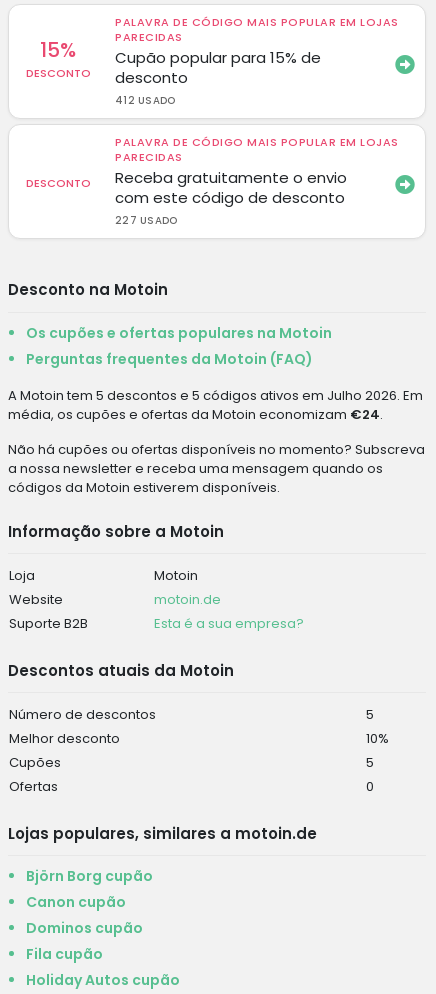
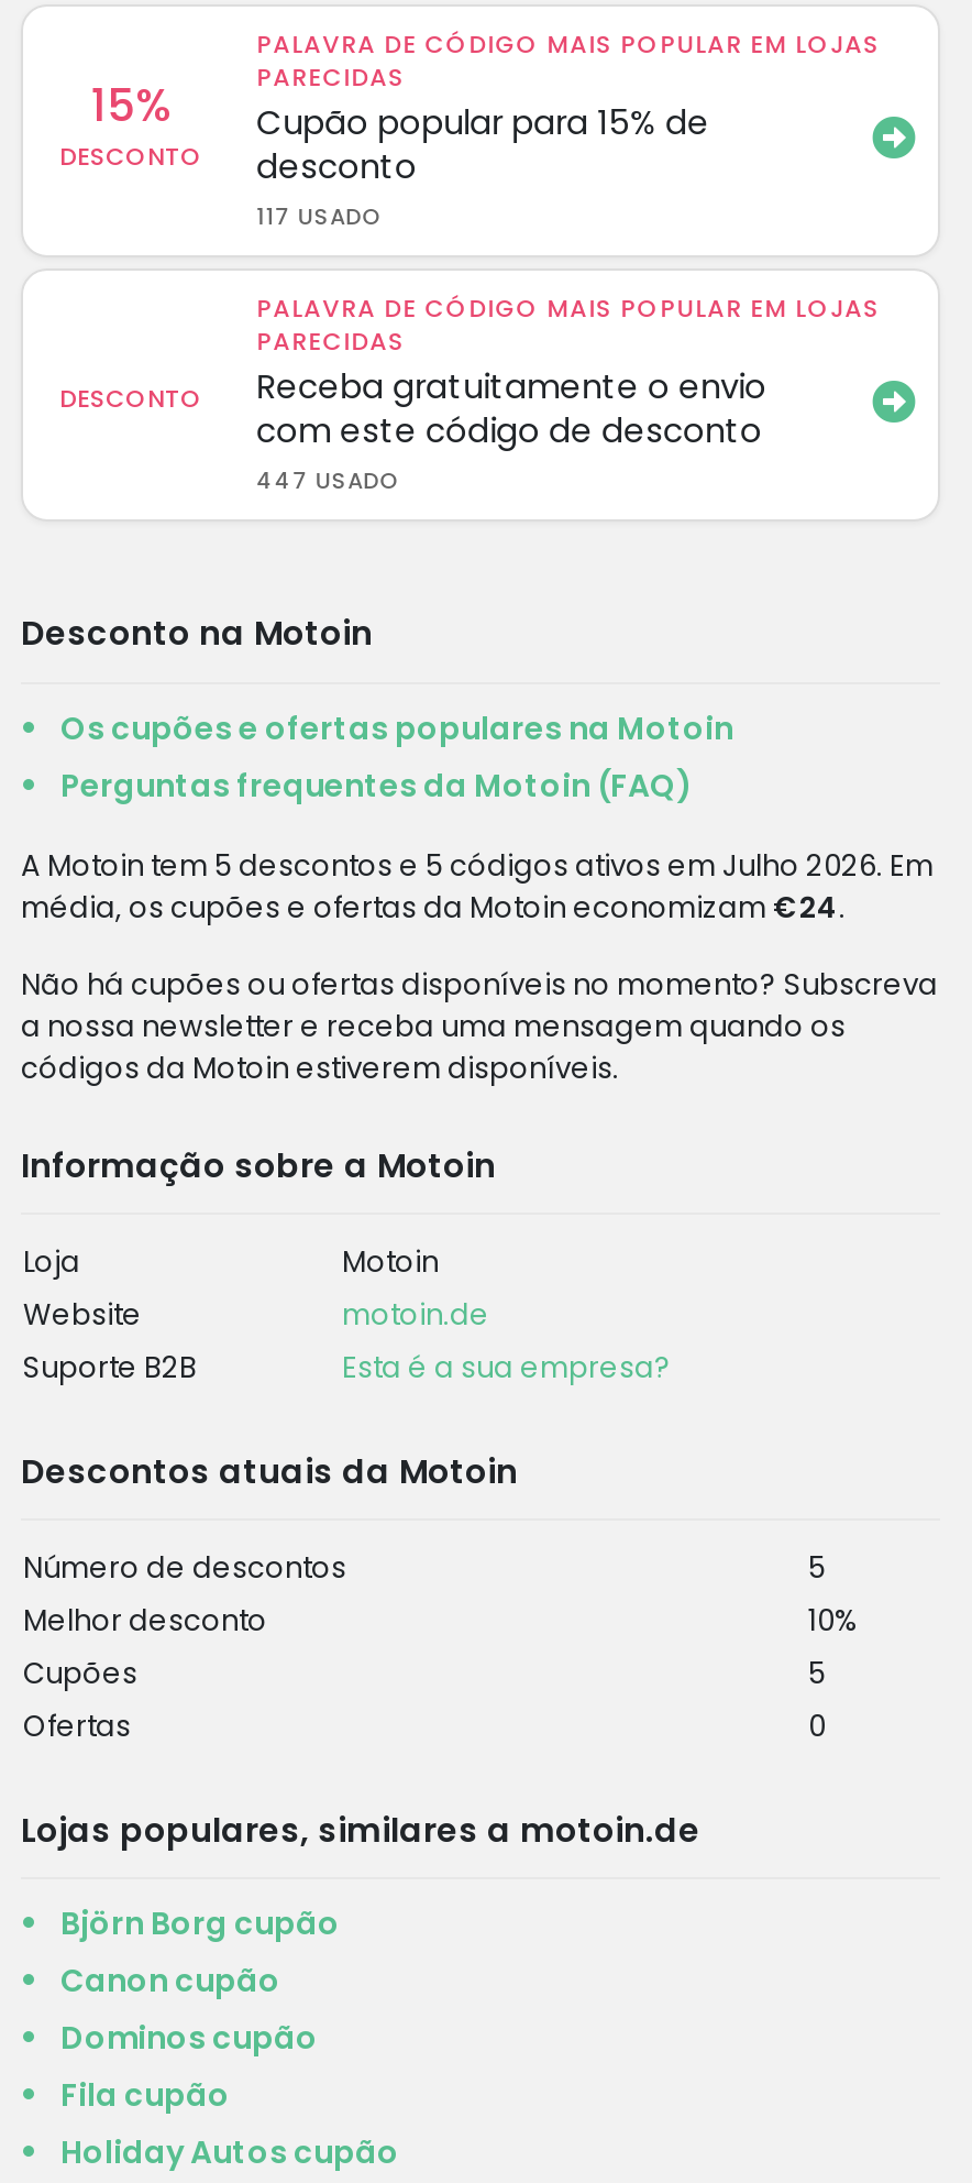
[115,93,175,108] 412 USADO -> [256,200,380,233] 117 USADO
[115,213,177,228] 227 USADO -> [256,464,398,497] 447 USADO

